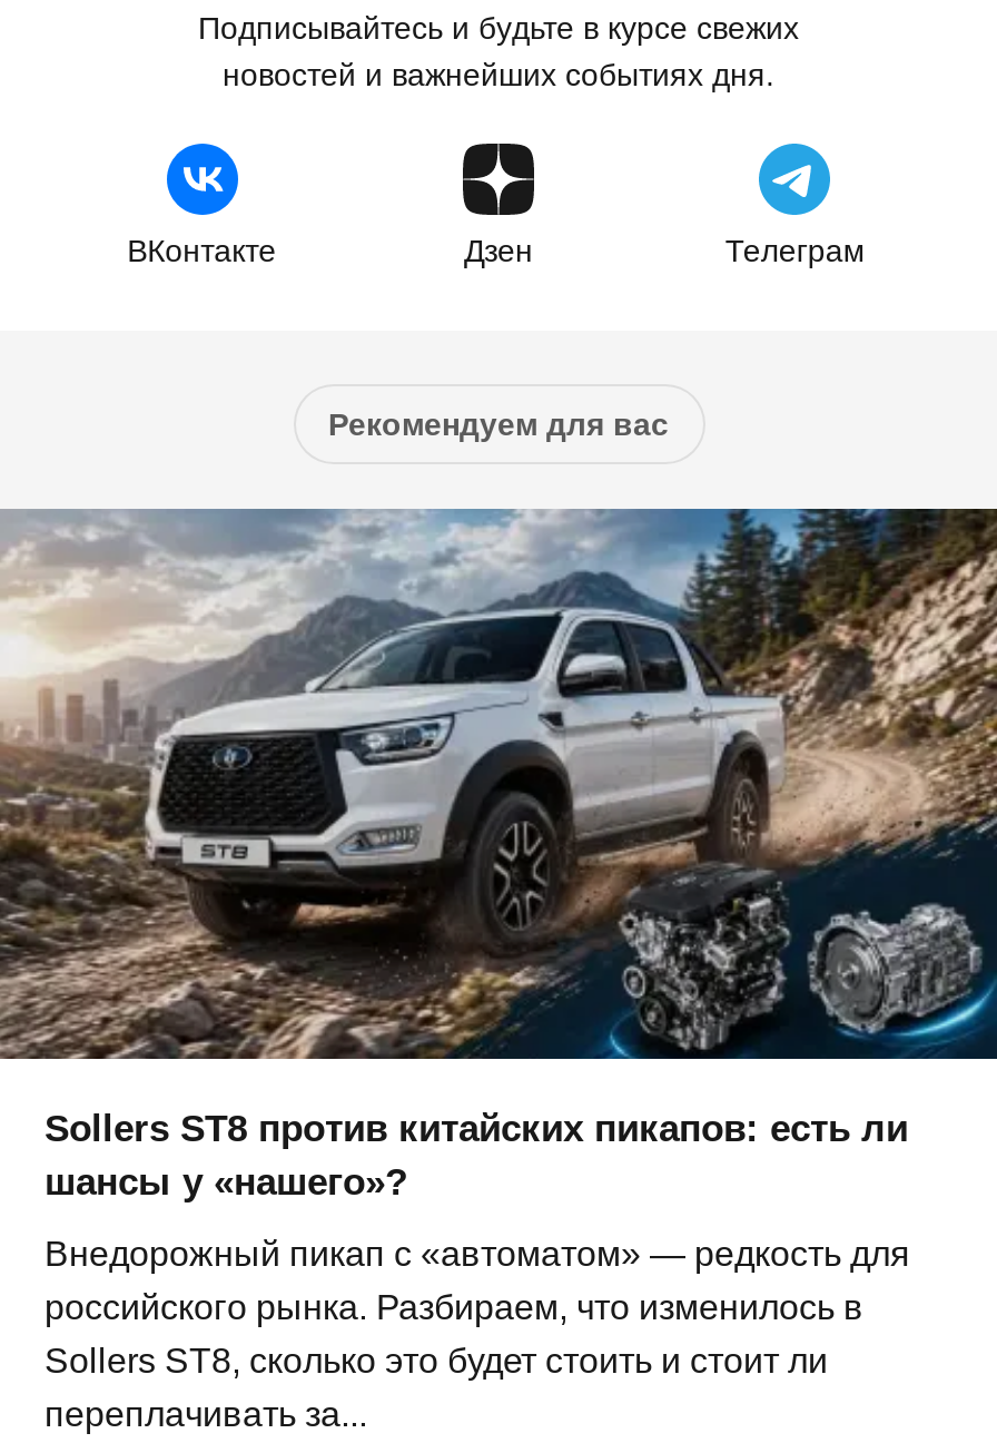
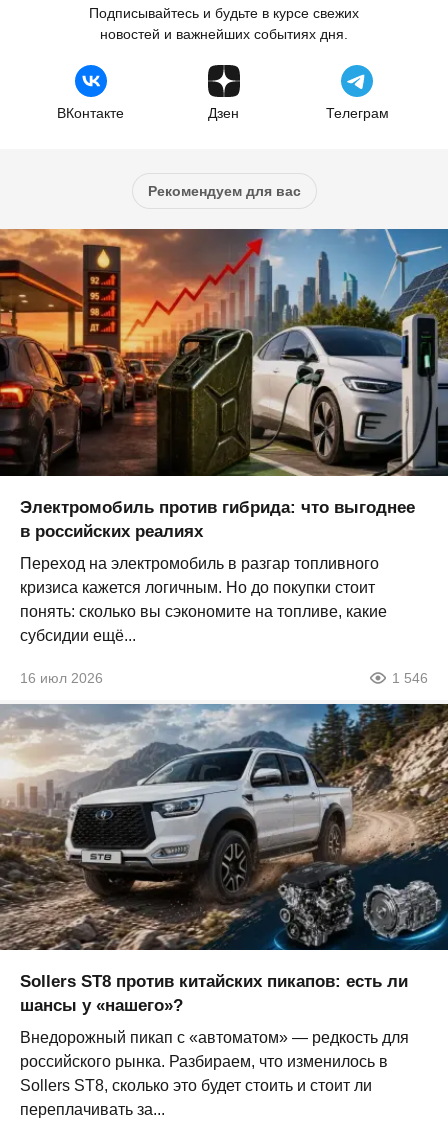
none -> [3,228,445,685] [image] | Электромобиль против гибрида: что выгоднее | в российских реалиях | Переход на электромобиль в разгар топливного | кризиса кажется логичным. Но до покупки стоит | понять: сколько вы сэкономите на топливе, какие | субсидии ещё... | 16 июл 2026 | 1 546

